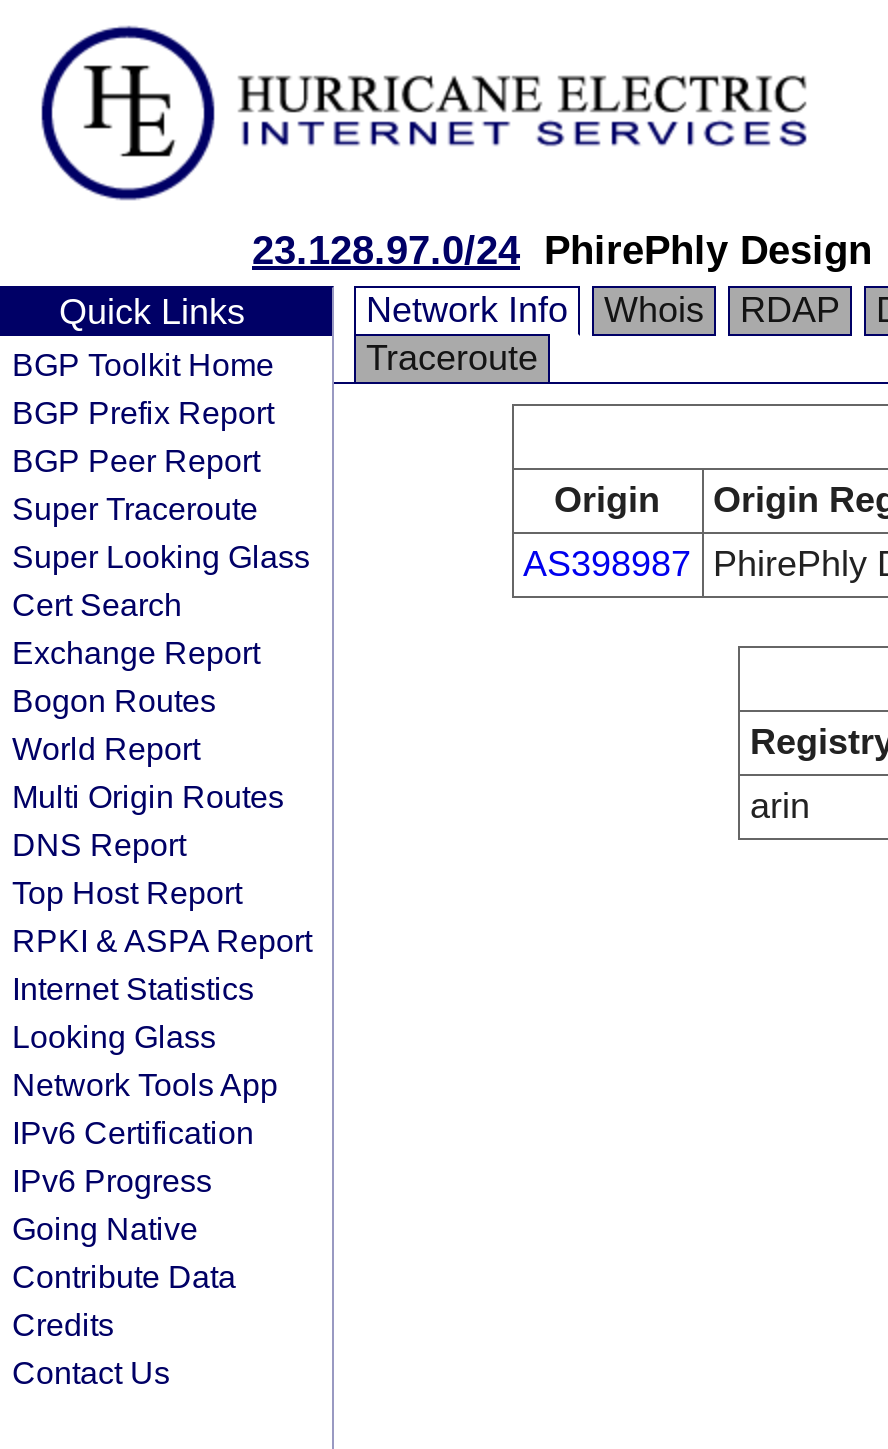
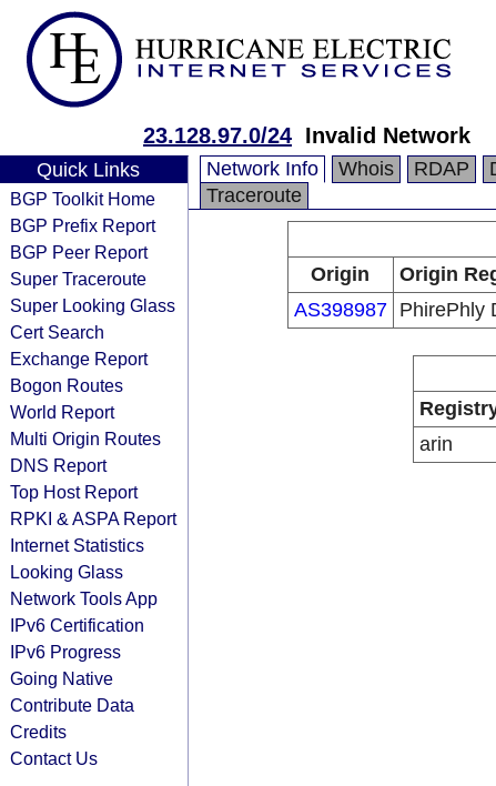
[252,228,872,272] 23.128.97.0/24 PhirePhly Design -> [143,123,470,148] 23.128.97.0/24 Invalid Network

